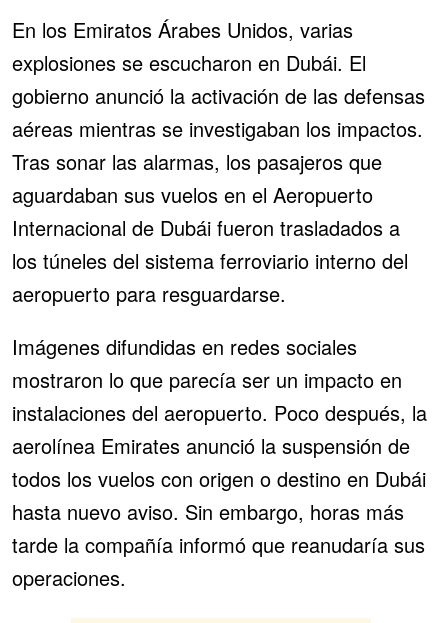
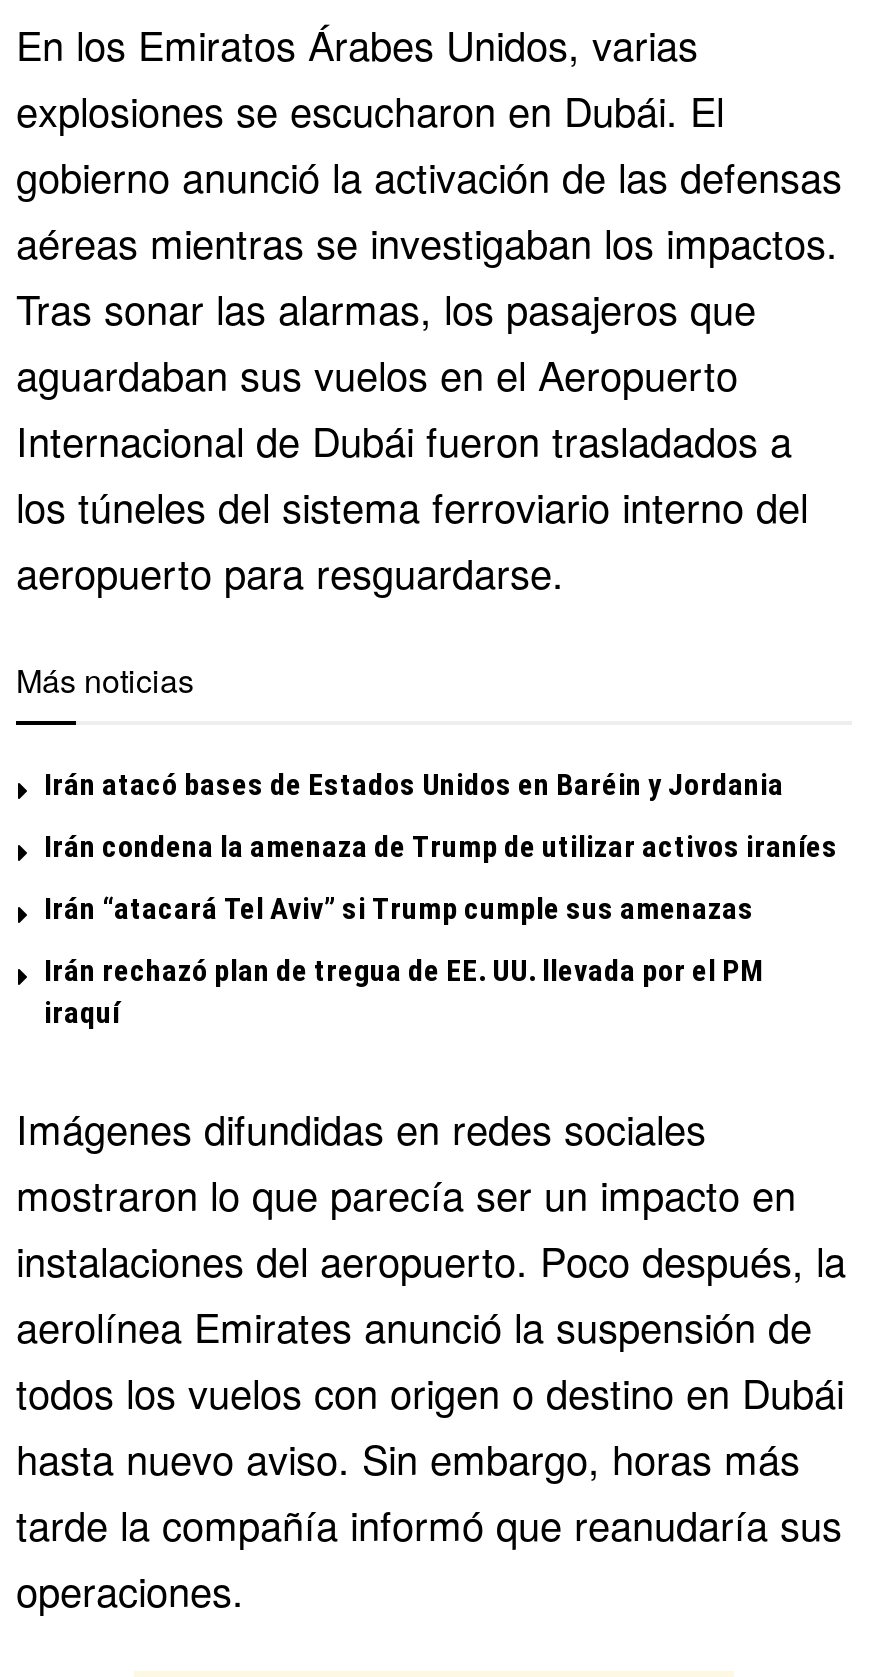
none -> [16,657,838,1031] Más noticias | Irán atacó bases de Estados Unidos en Baréin y Jordania | Irán condena la amenaza de Trump de utilizar activos iraníes | Irán “atacará Tel Aviv” si Trump cumple sus amenazas | Irán rechazó plan de tregua de EE. UU. llevada por el PM | iraquí

